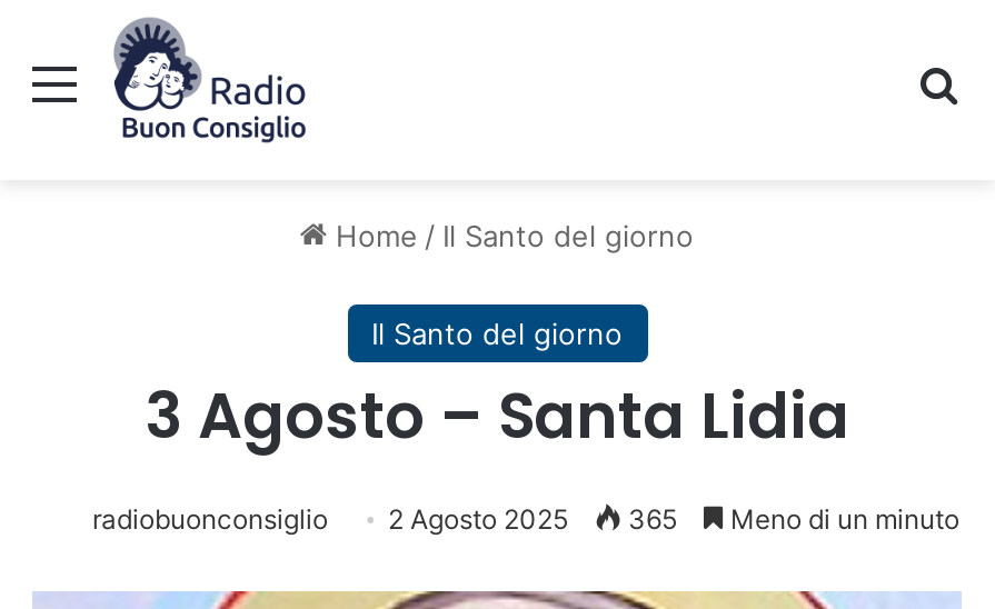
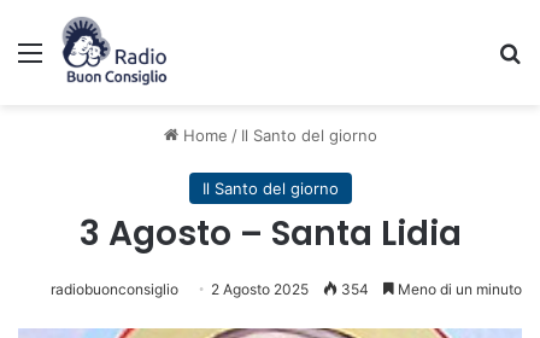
[92,502,959,536] radiobuonconsiglio 2 Agosto 2025 365 Meno di un minuto -> [50,280,521,298] radiobuonconsiglio 2 Agosto 2025 354 Meno di un minuto

